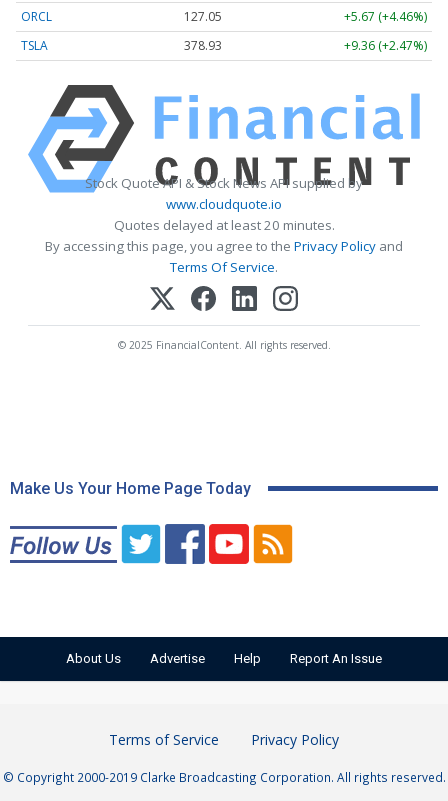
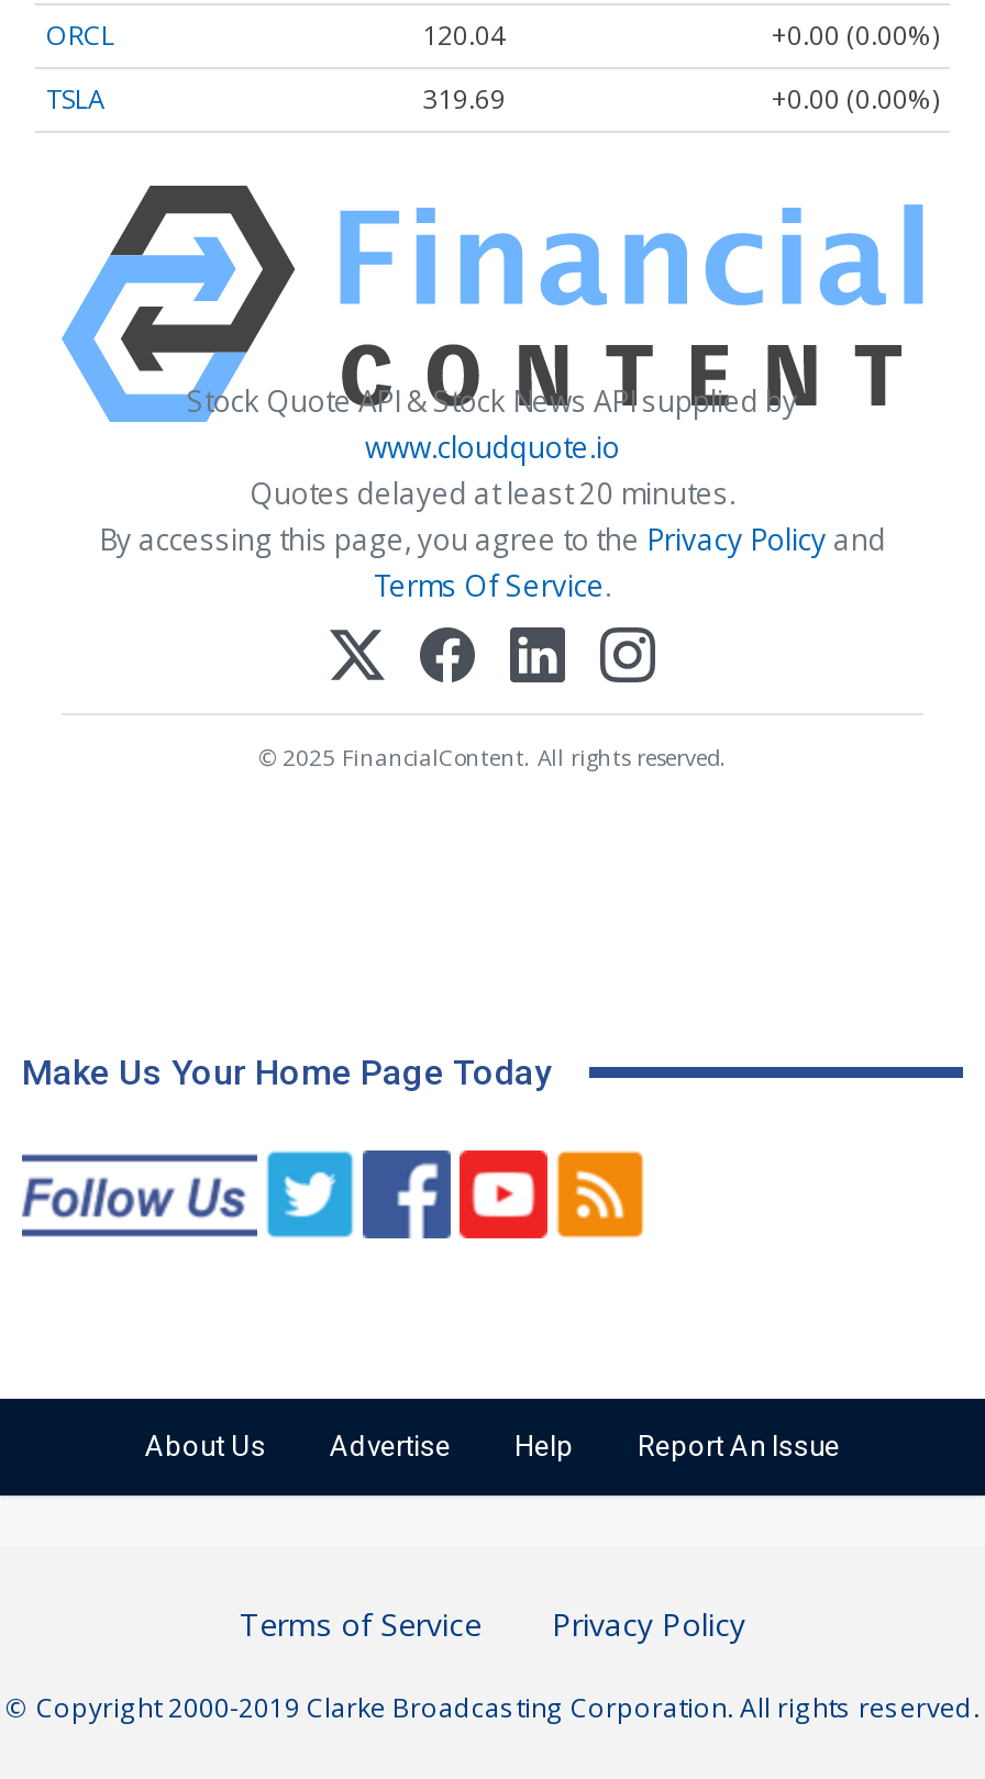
[184,7,222,24] 127.05 -> [422,15,506,53] 120.04
[344,7,427,24] +5.67 (+4.46%) -> [772,15,939,53] +0.00 (0.00%)
[184,36,222,53] 378.93 -> [422,79,506,116] 319.69
[344,36,427,53] +9.36 (+2.47%) -> [772,79,939,116] +0.00 (0.00%)

